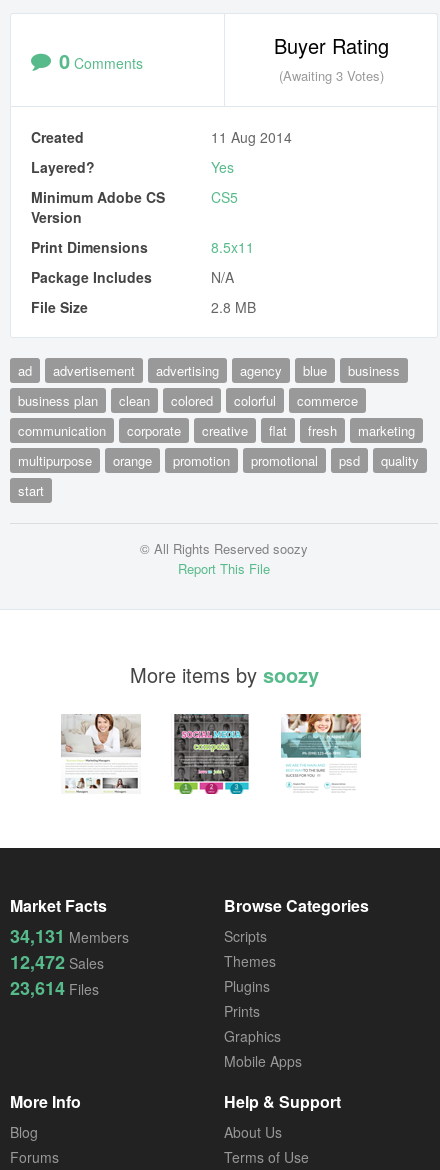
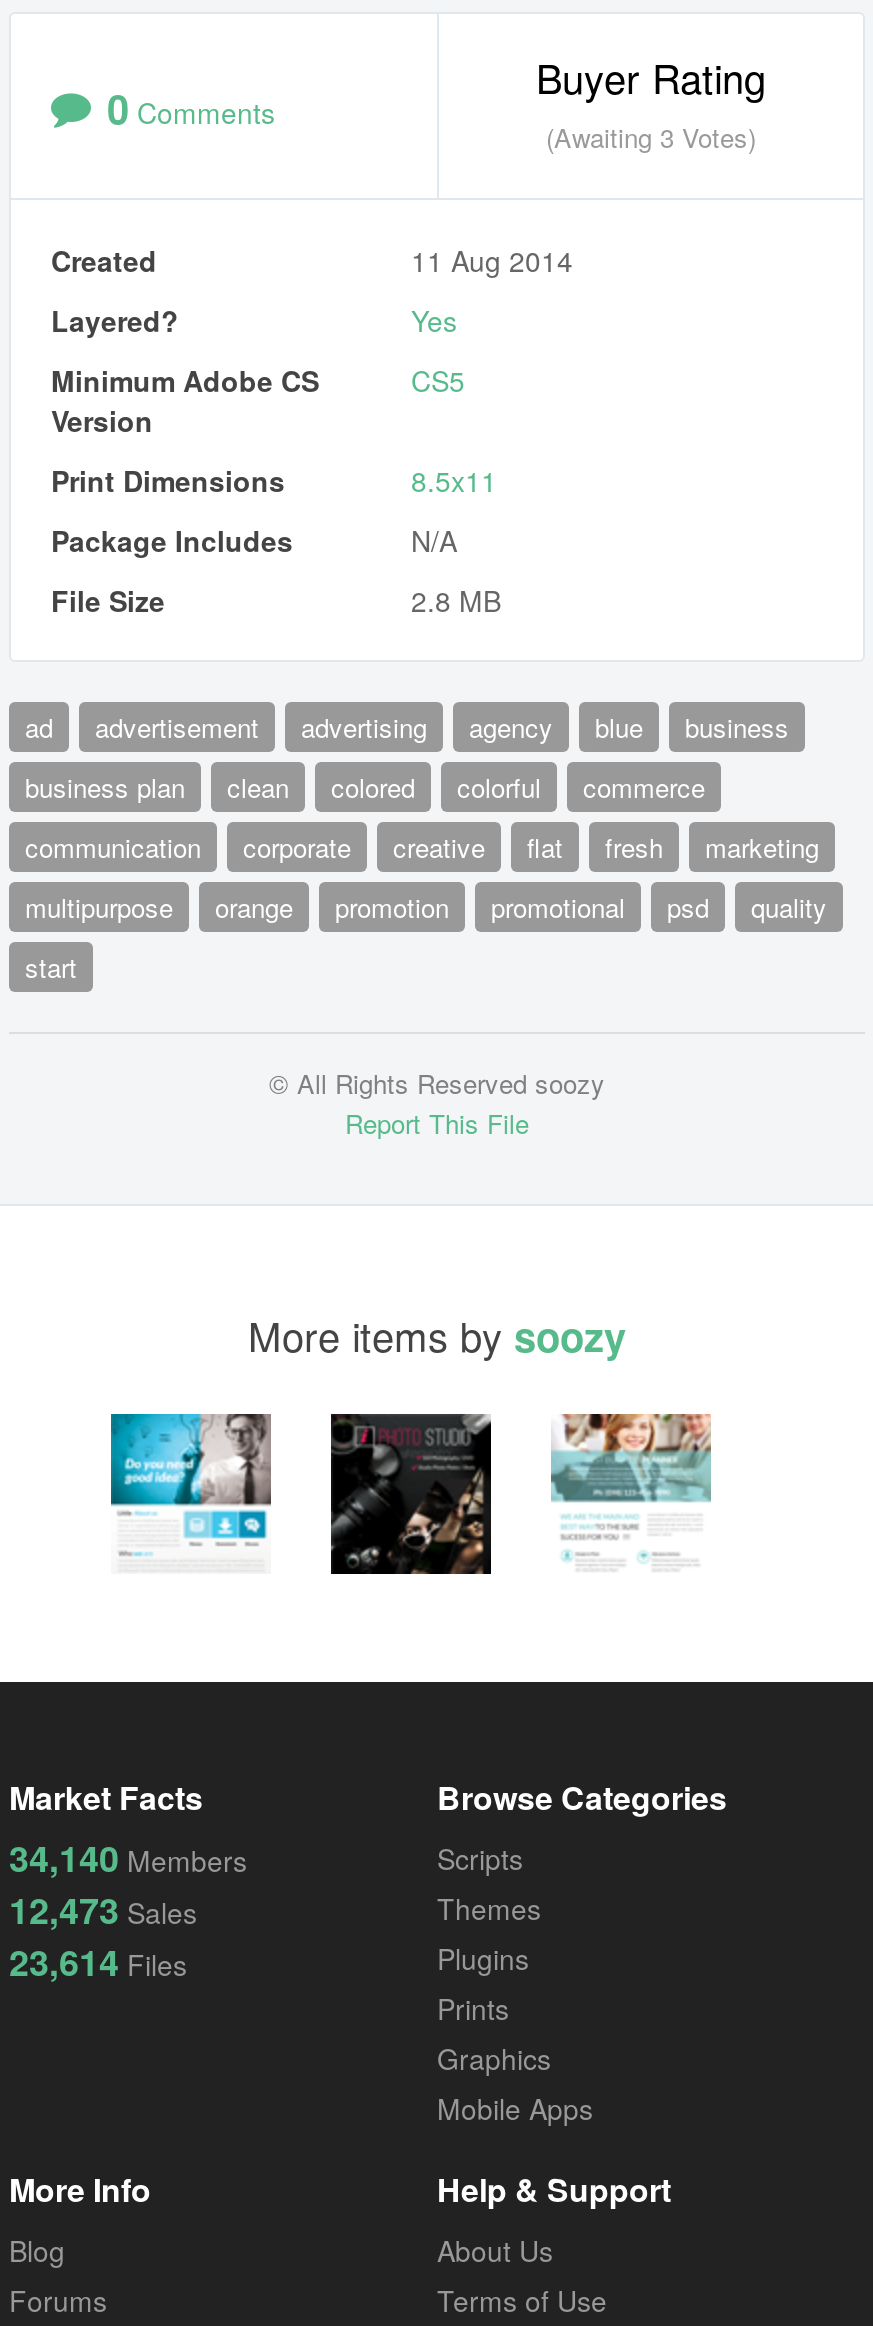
[60,713,141,793] [image] -> [109,1412,273,1562] [image]
[171,714,251,795] [image] -> [329,1412,493,1576] [image]
[10,923,129,949] 34,131 Members -> [9,1832,247,1884] 34,140 Members
[10,949,104,975] 12,472 Sales -> [9,1884,197,1936] 12,473 Sales

